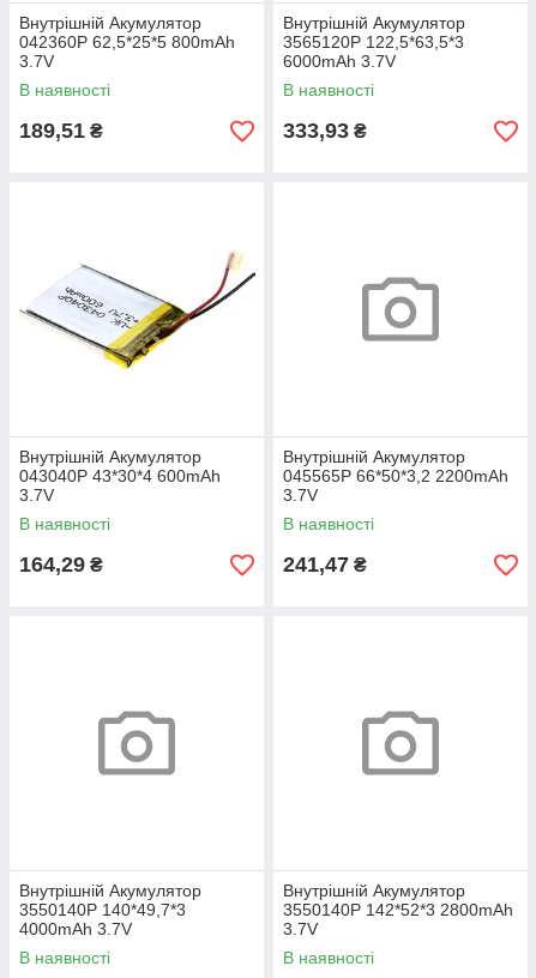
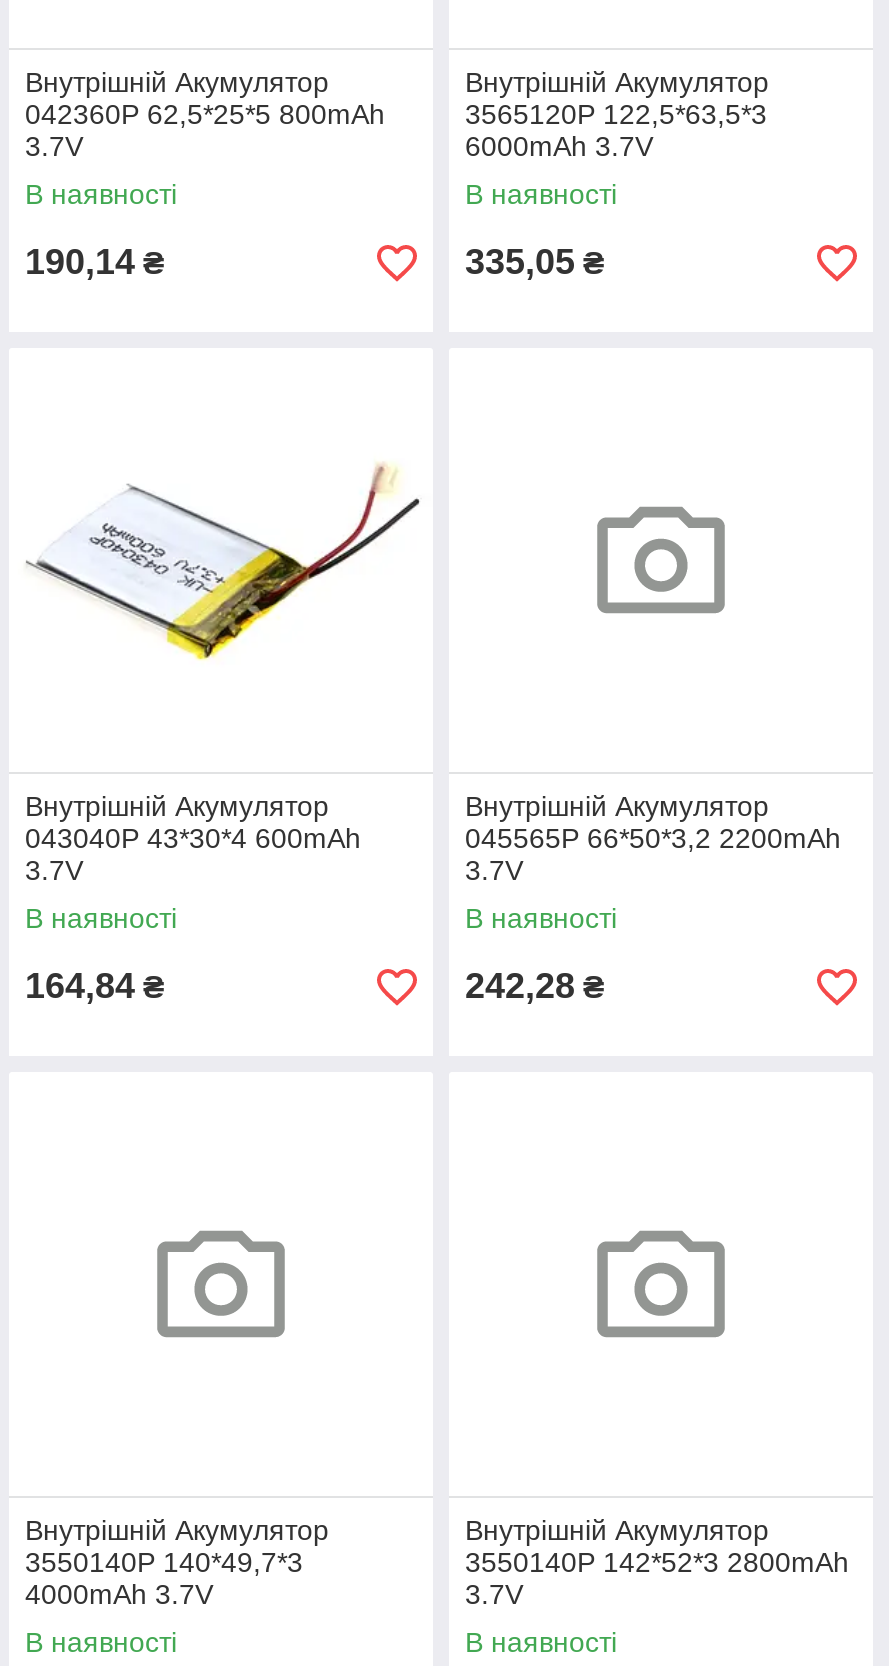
[19,119,103,143] 189,51 ₴ -> [25,242,165,282] 190,14 ₴
[283,119,367,143] 333,93 ₴ -> [465,242,605,282] 335,05 ₴
[19,553,103,576] 164,29 ₴ -> [25,966,165,1006] 164,84 ₴
[283,553,367,576] 241,47 ₴ -> [465,966,605,1006] 242,28 ₴

